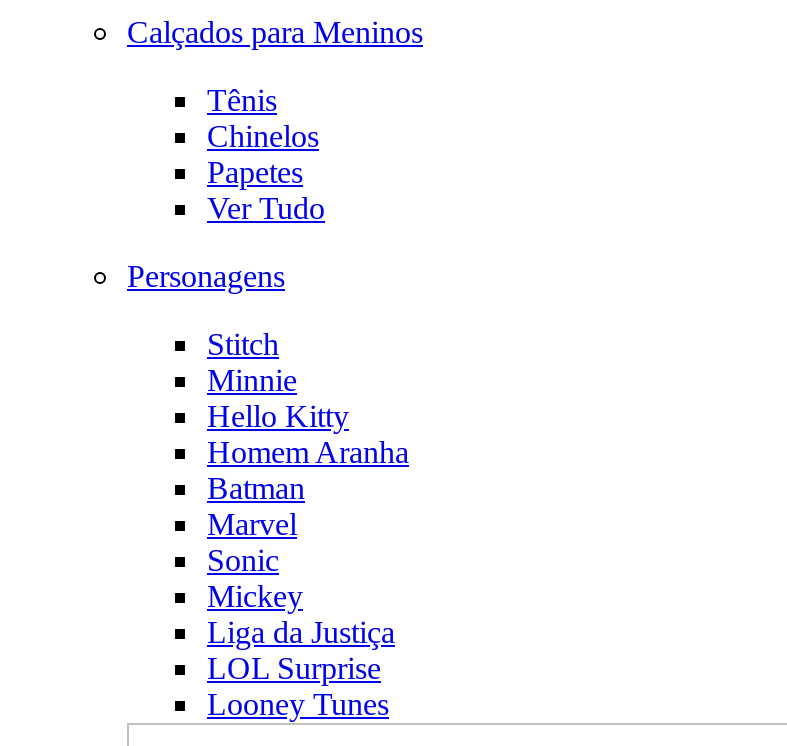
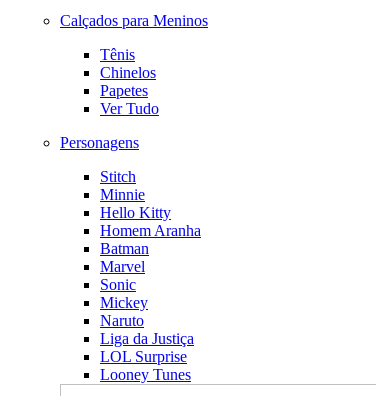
none -> [100,312,144,329] Naruto

